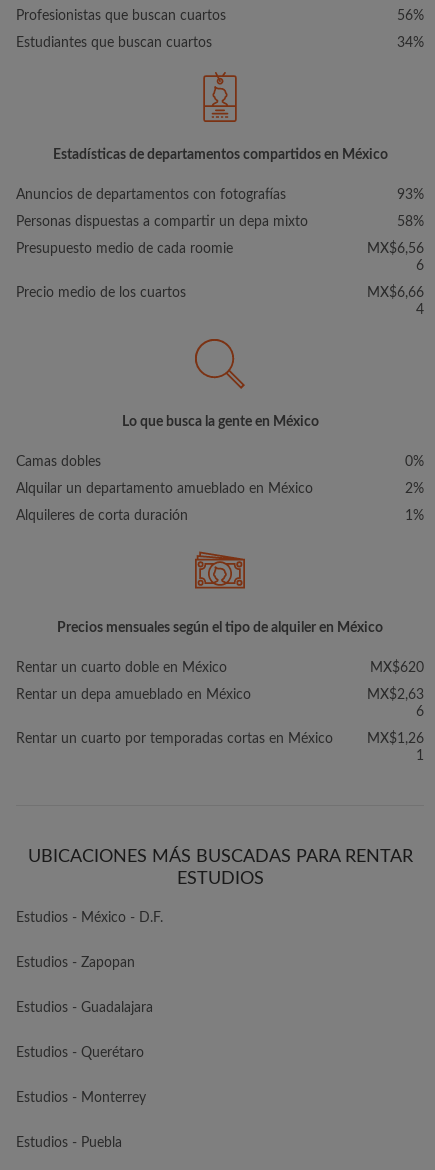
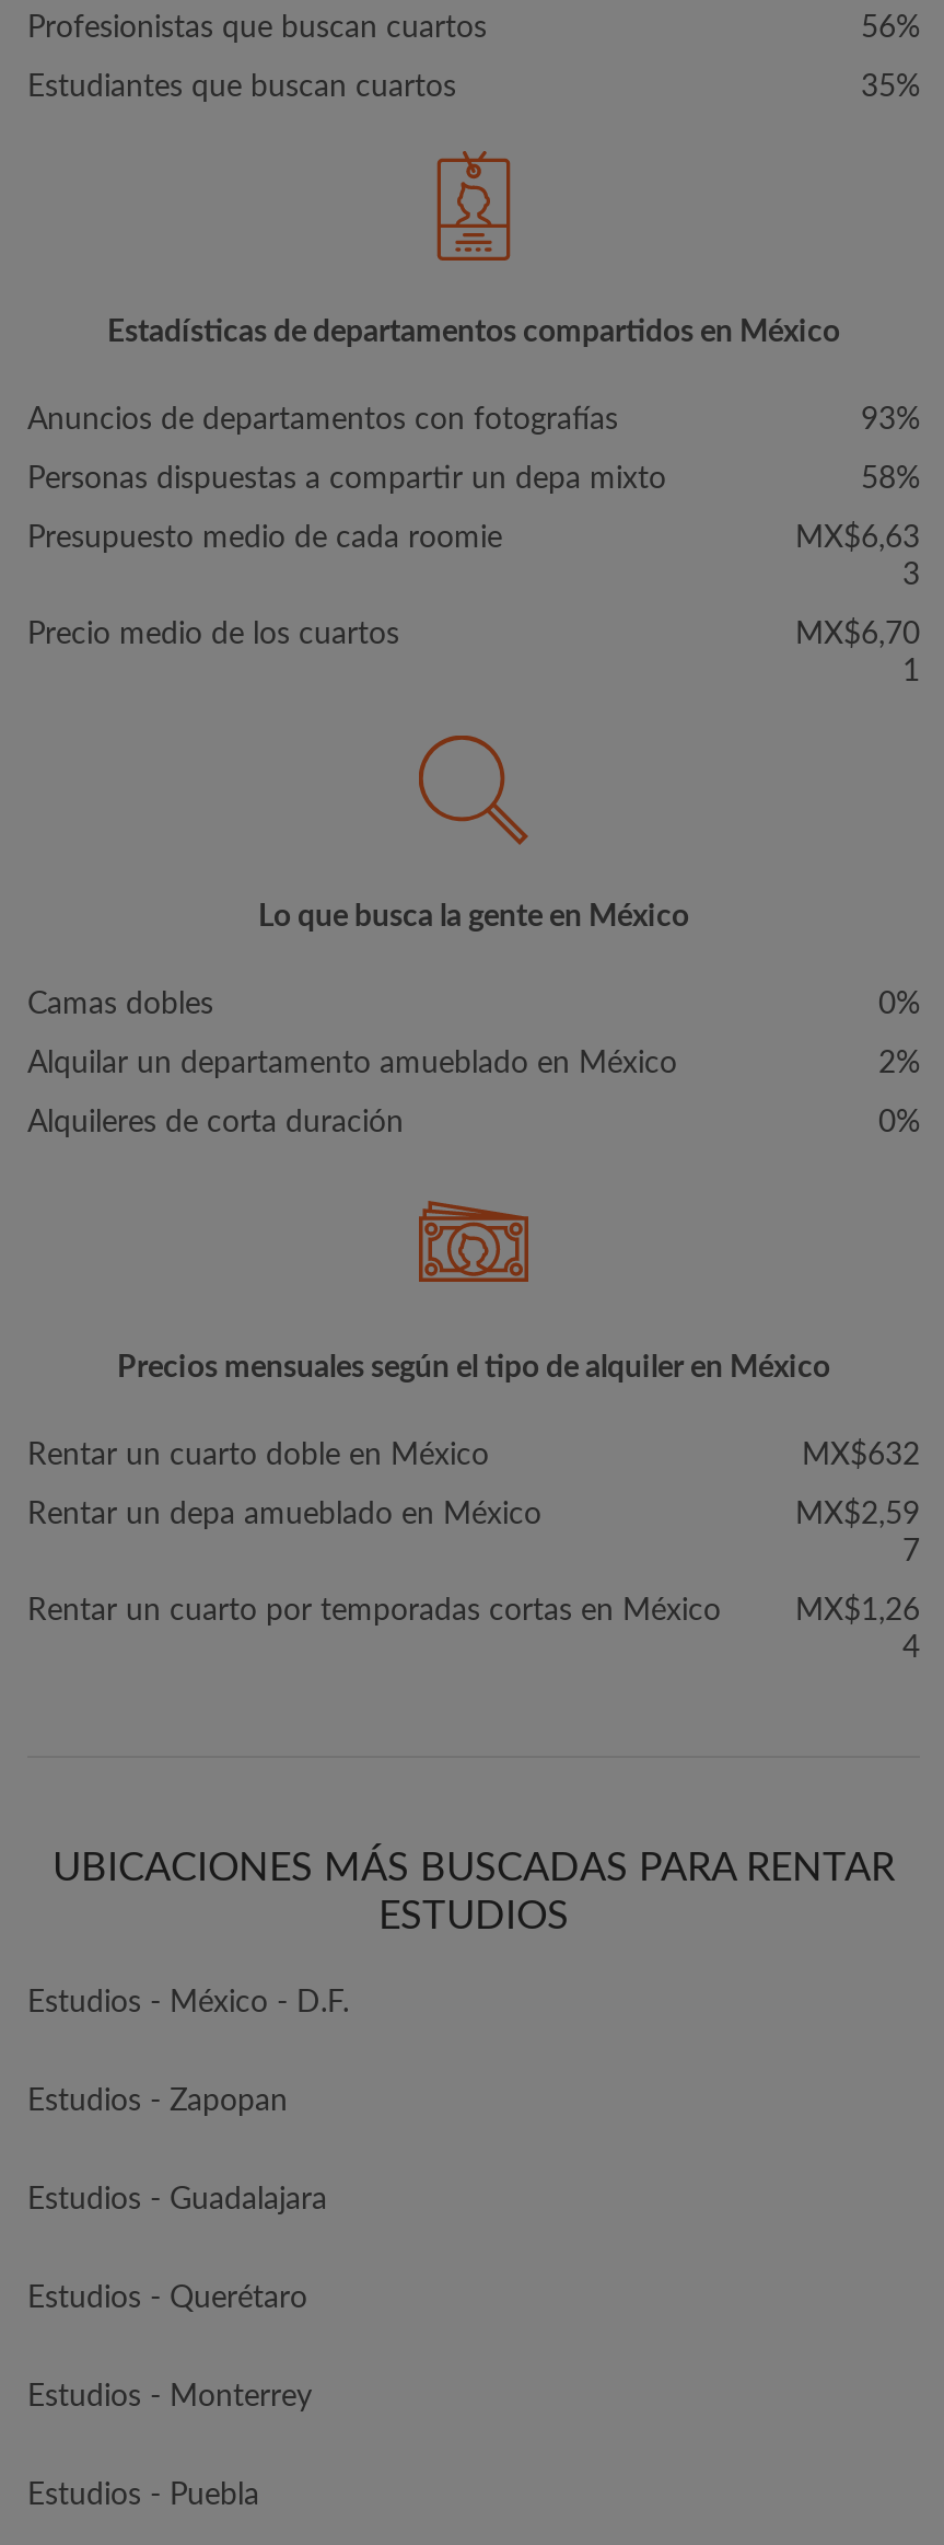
[397,36,424,50] 34% -> [861,72,920,103] 35%
[367,242,424,273] MX$6,56 | 6 -> [795,523,920,591] MX$6,63 | 3
[367,286,424,317] MX$6,66 | 4 -> [795,620,920,687] MX$6,70 | 1
[405,509,424,523] 1% -> [878,1108,920,1138] 0%
[370,661,424,675] MX$620 -> [802,1441,920,1471] MX$632
[367,688,424,719] MX$2,63 | 6 -> [795,1500,920,1568] MX$2,59 | 7
[416,749,424,763] 1 -> [902,1633,920,1664] 4

